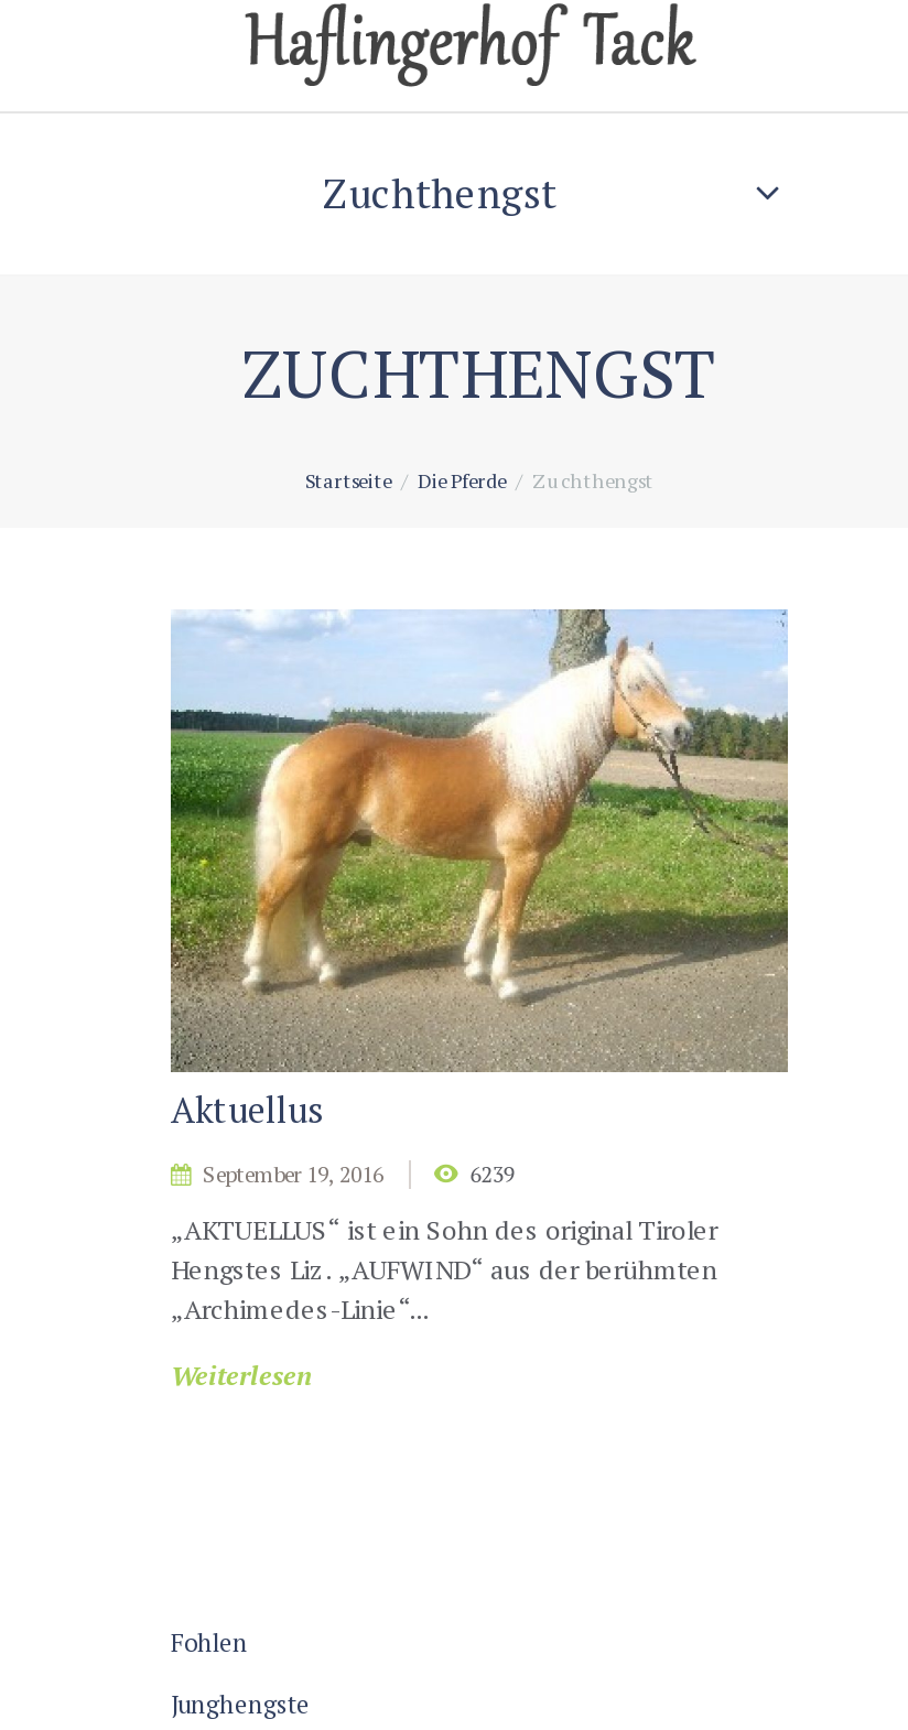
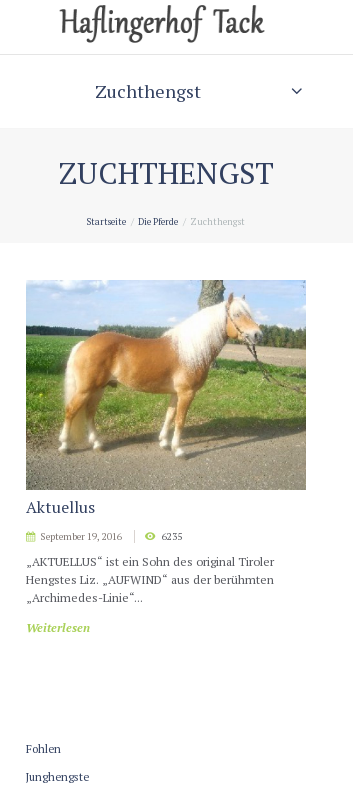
[470,1161,514,1189] 6239 -> [162,530,182,543] 6235

